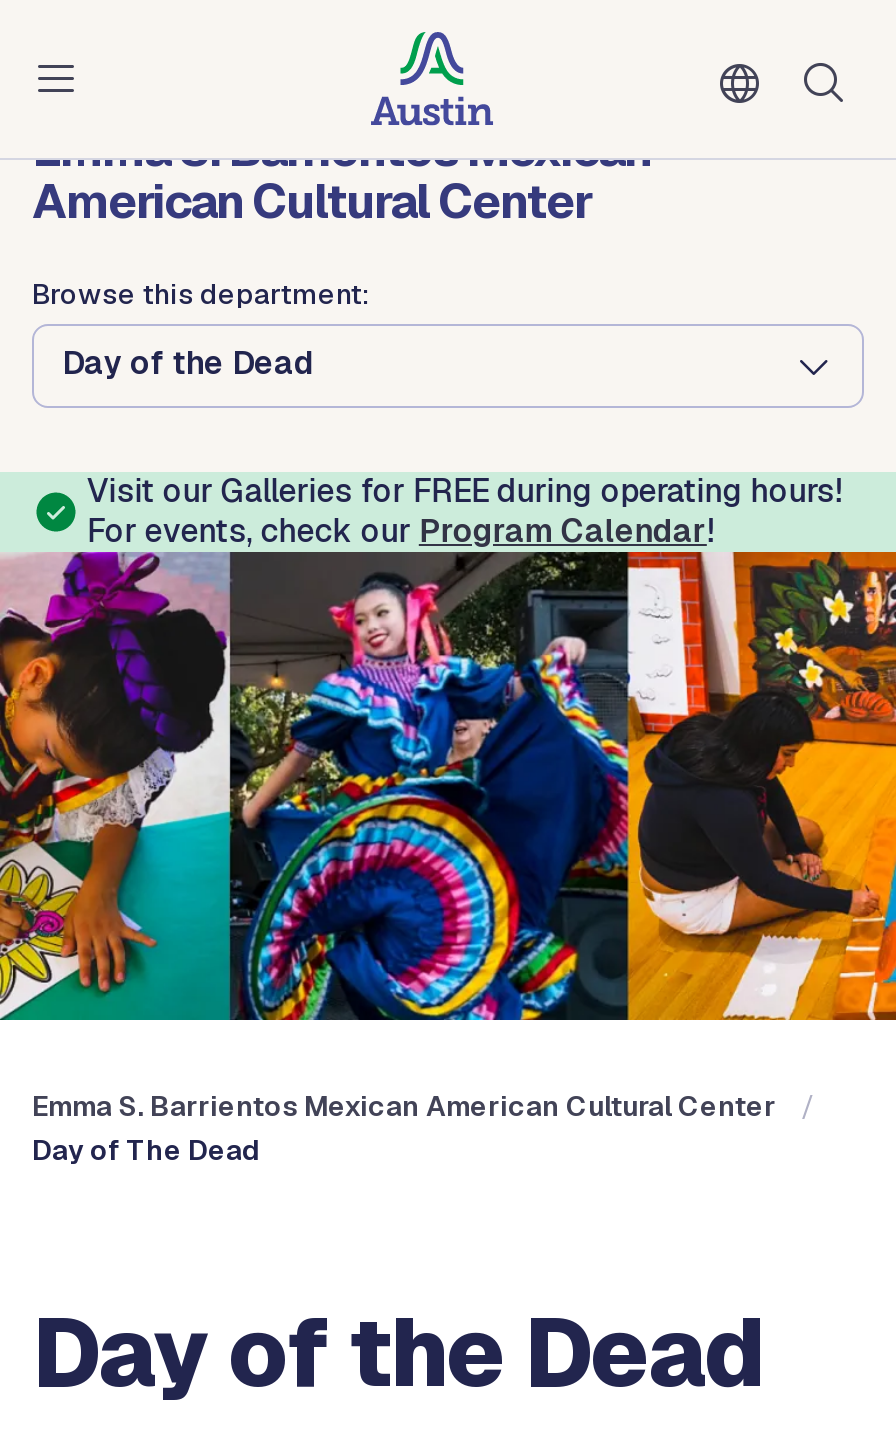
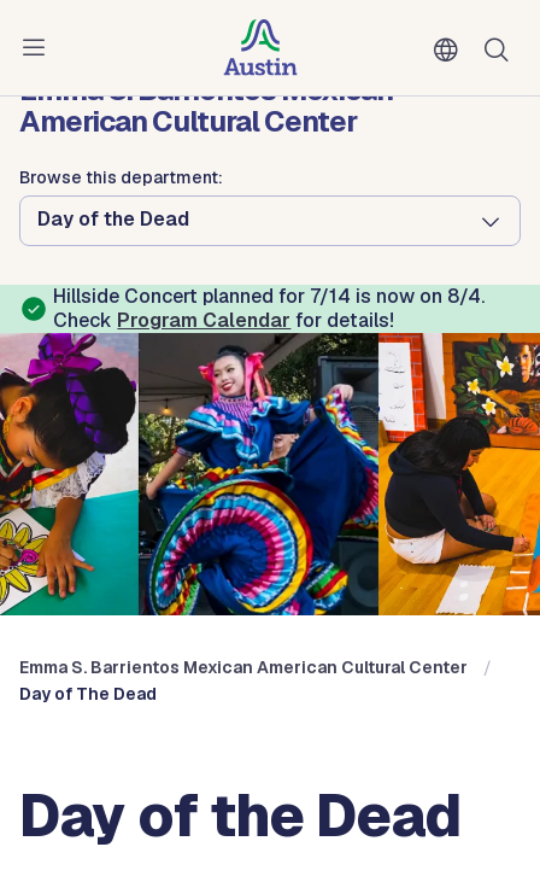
[87,470,843,552] Visit our Galleries for FREE during operating hours! | For events, check our Program Calendar! -> [54,284,485,333] Hillside Concert planned for 7/14 is now on 8/4. | Check Program Calendar for details!

